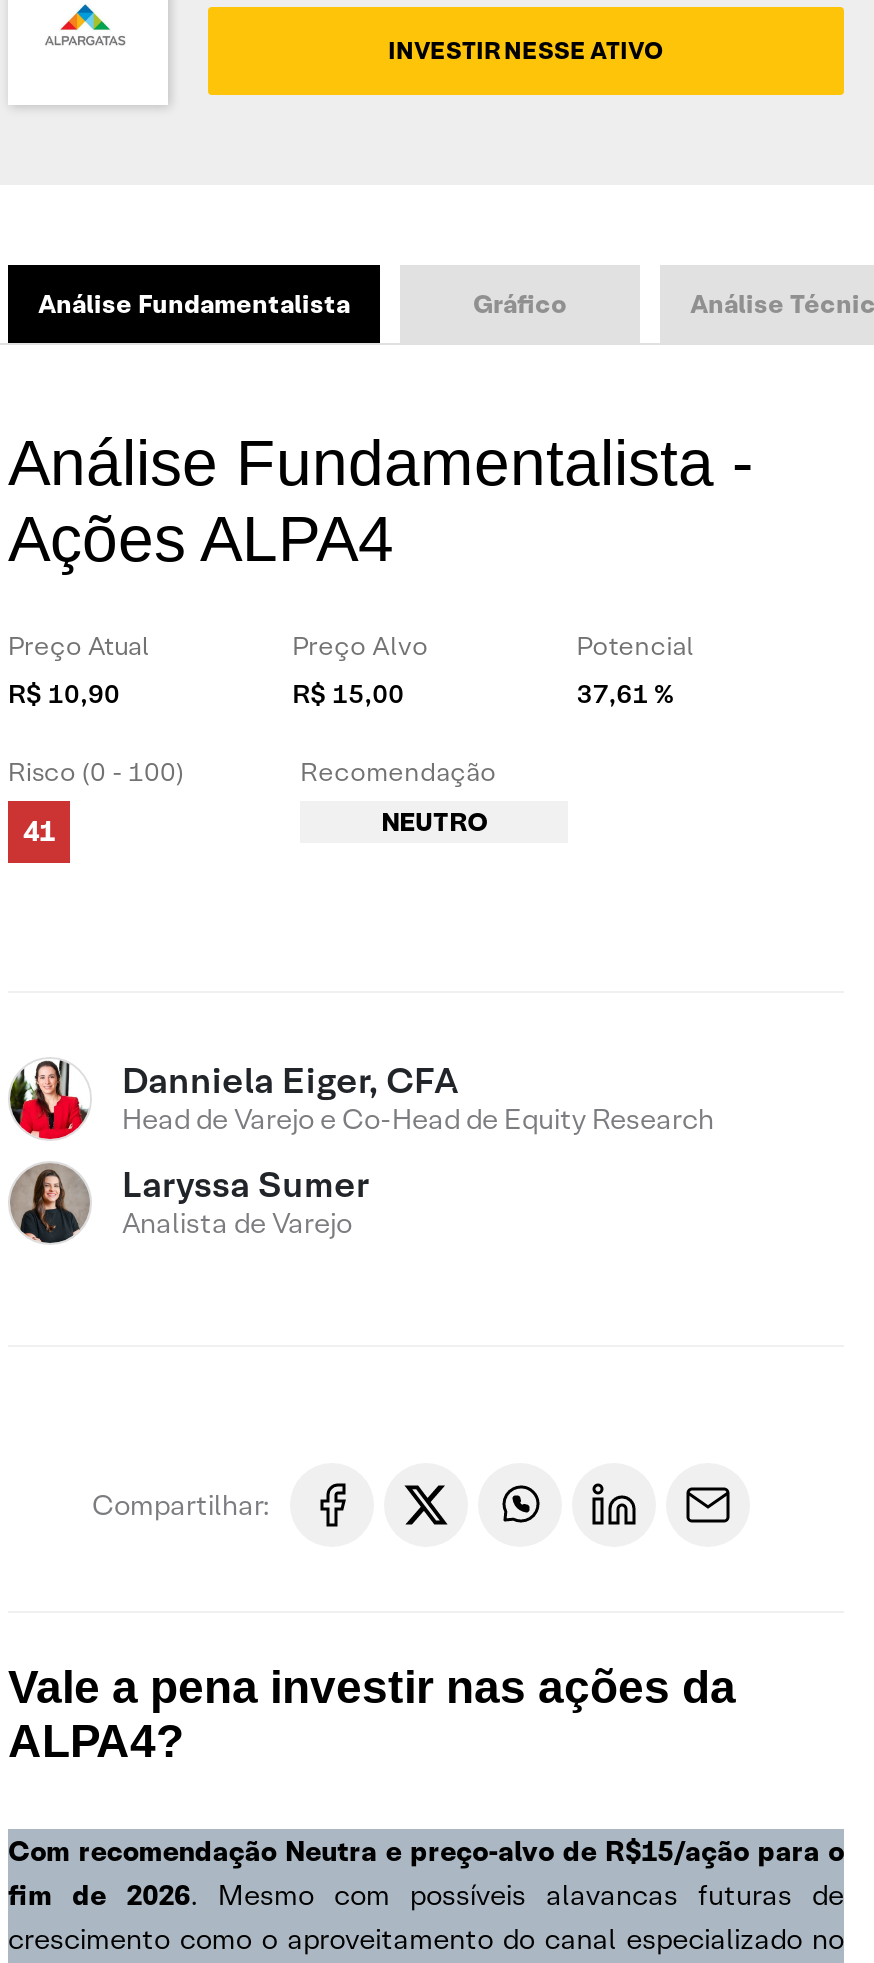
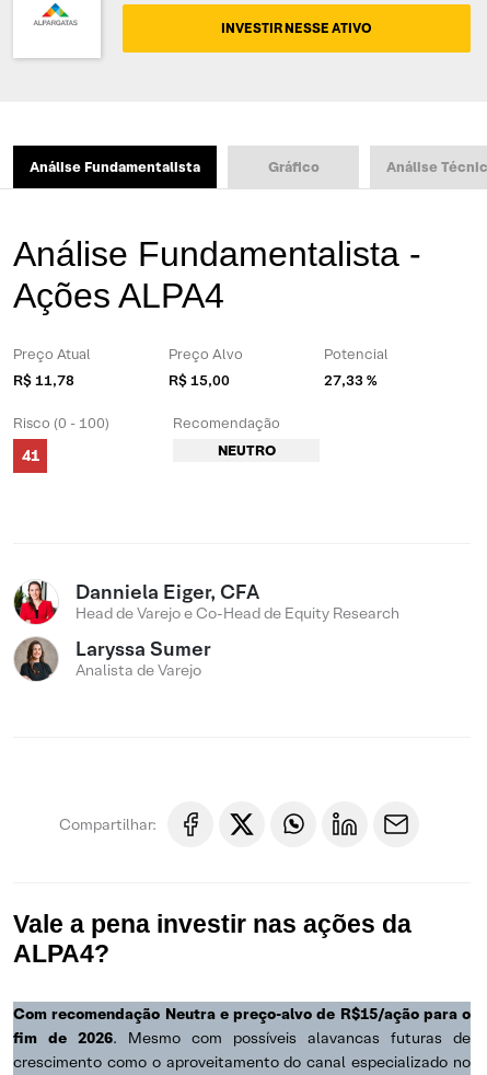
[8,677,120,711] R$ 10,90 -> [13,371,74,390] R$ 11,78
[576,677,672,711] 37,61 % -> [324,371,377,390] 27,33 %

